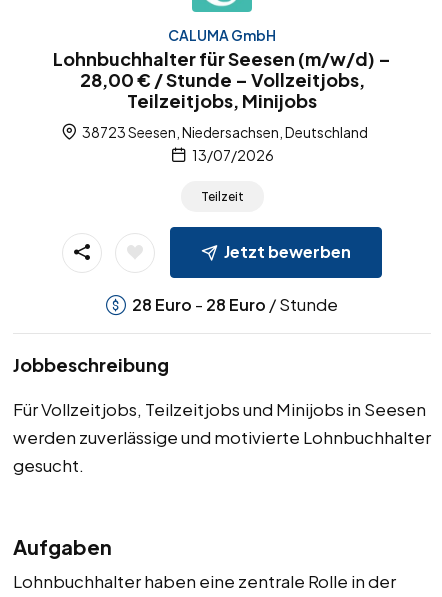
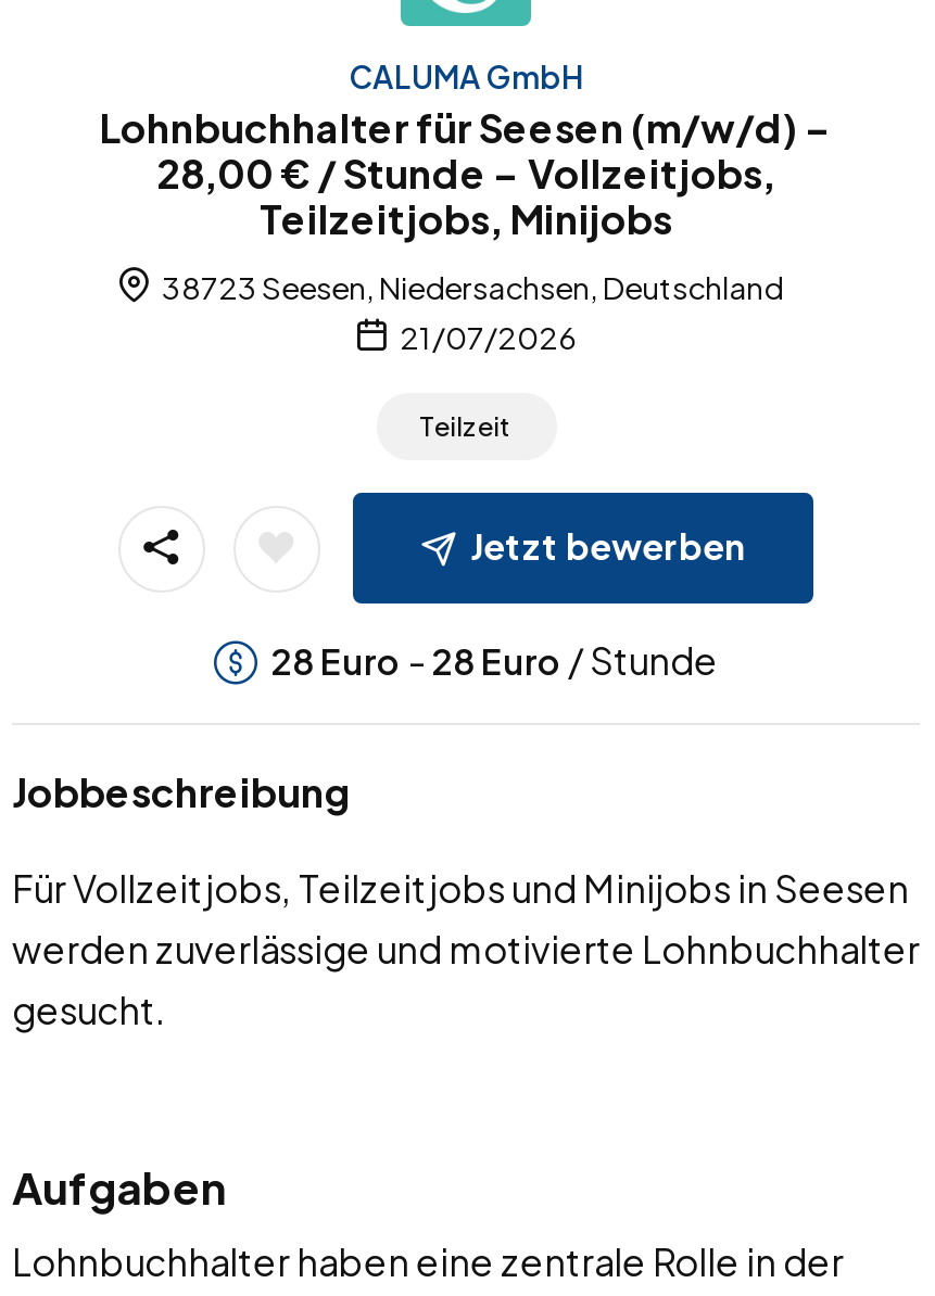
[189,146,273,164] 13/07/2026 -> [395,317,578,356] 21/07/2026

